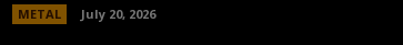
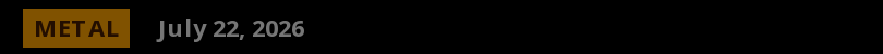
[18,5,155,22] METAL July 20, 2026 -> [34,10,304,43] METAL July 22, 2026

